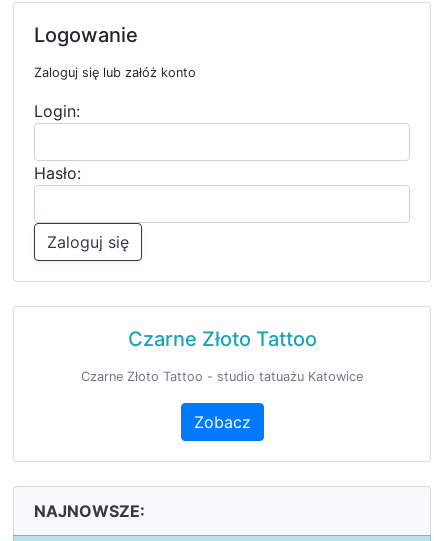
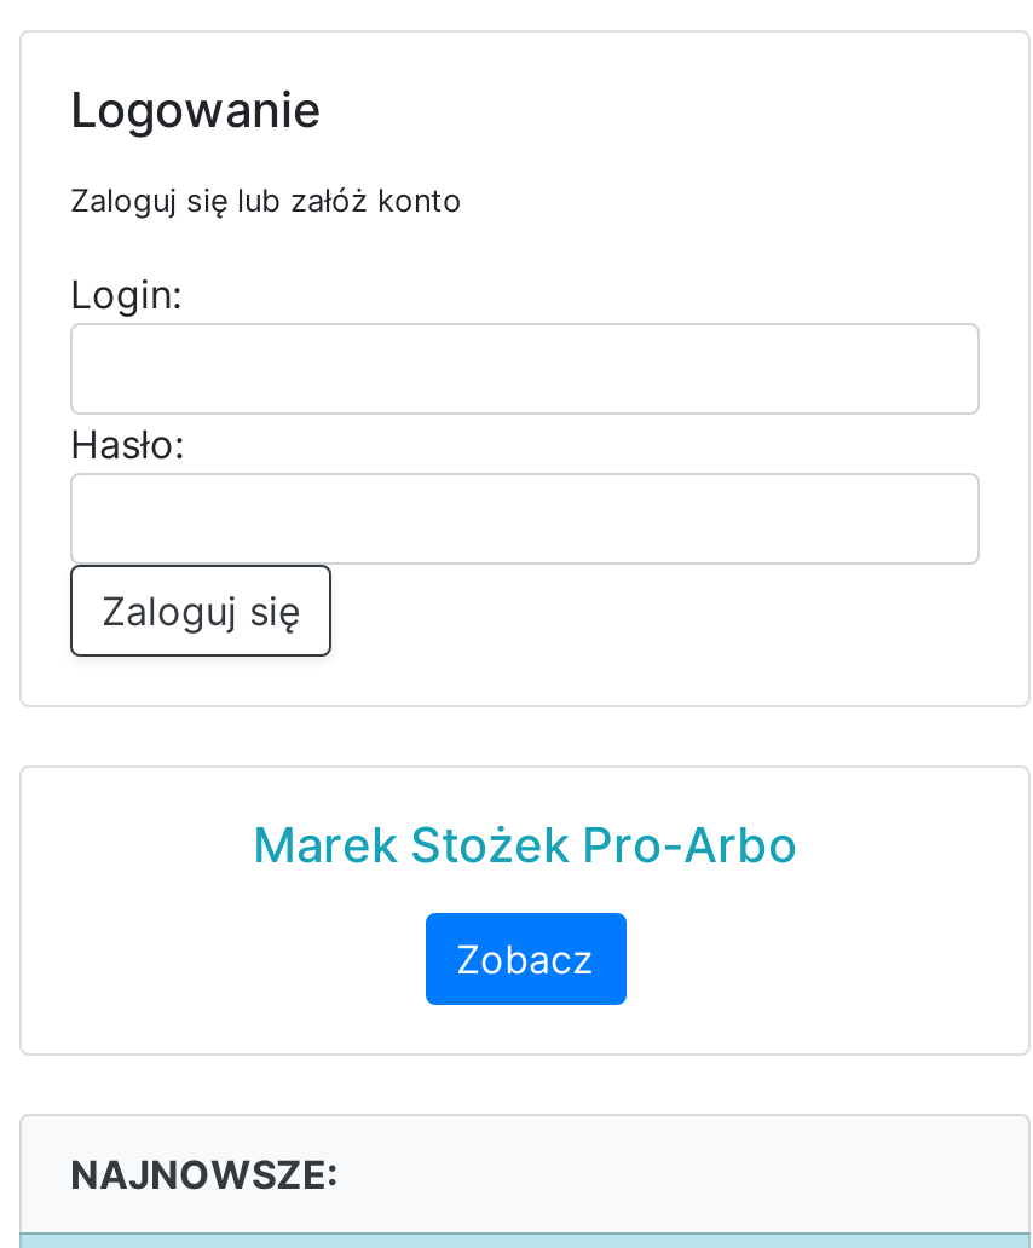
[81,327,363,384] Czarne Złoto Tattoo | Czarne Złoto Tattoo - studio tatuażu Katowice -> [253,816,797,874] Marek Stożek Pro-Arbo

